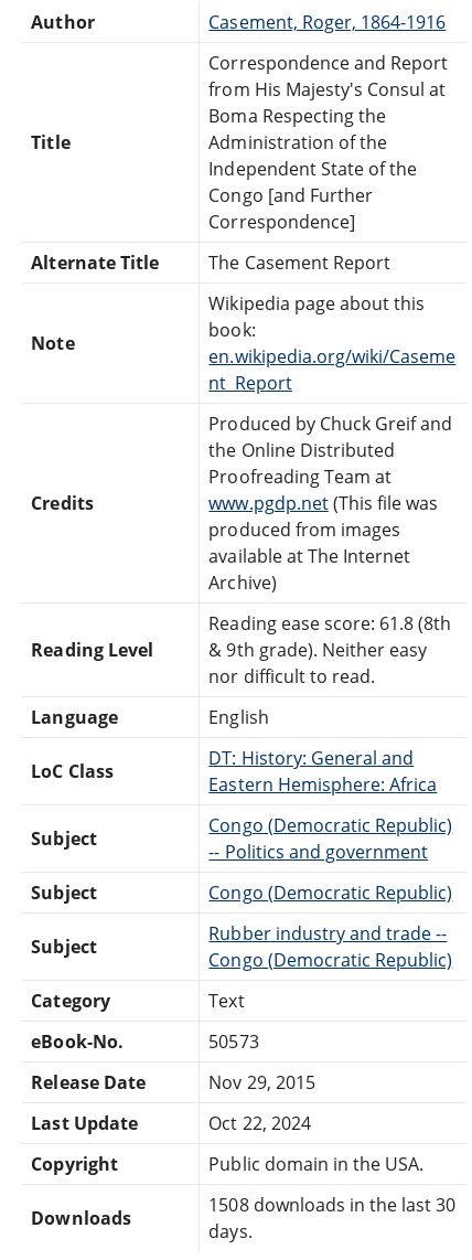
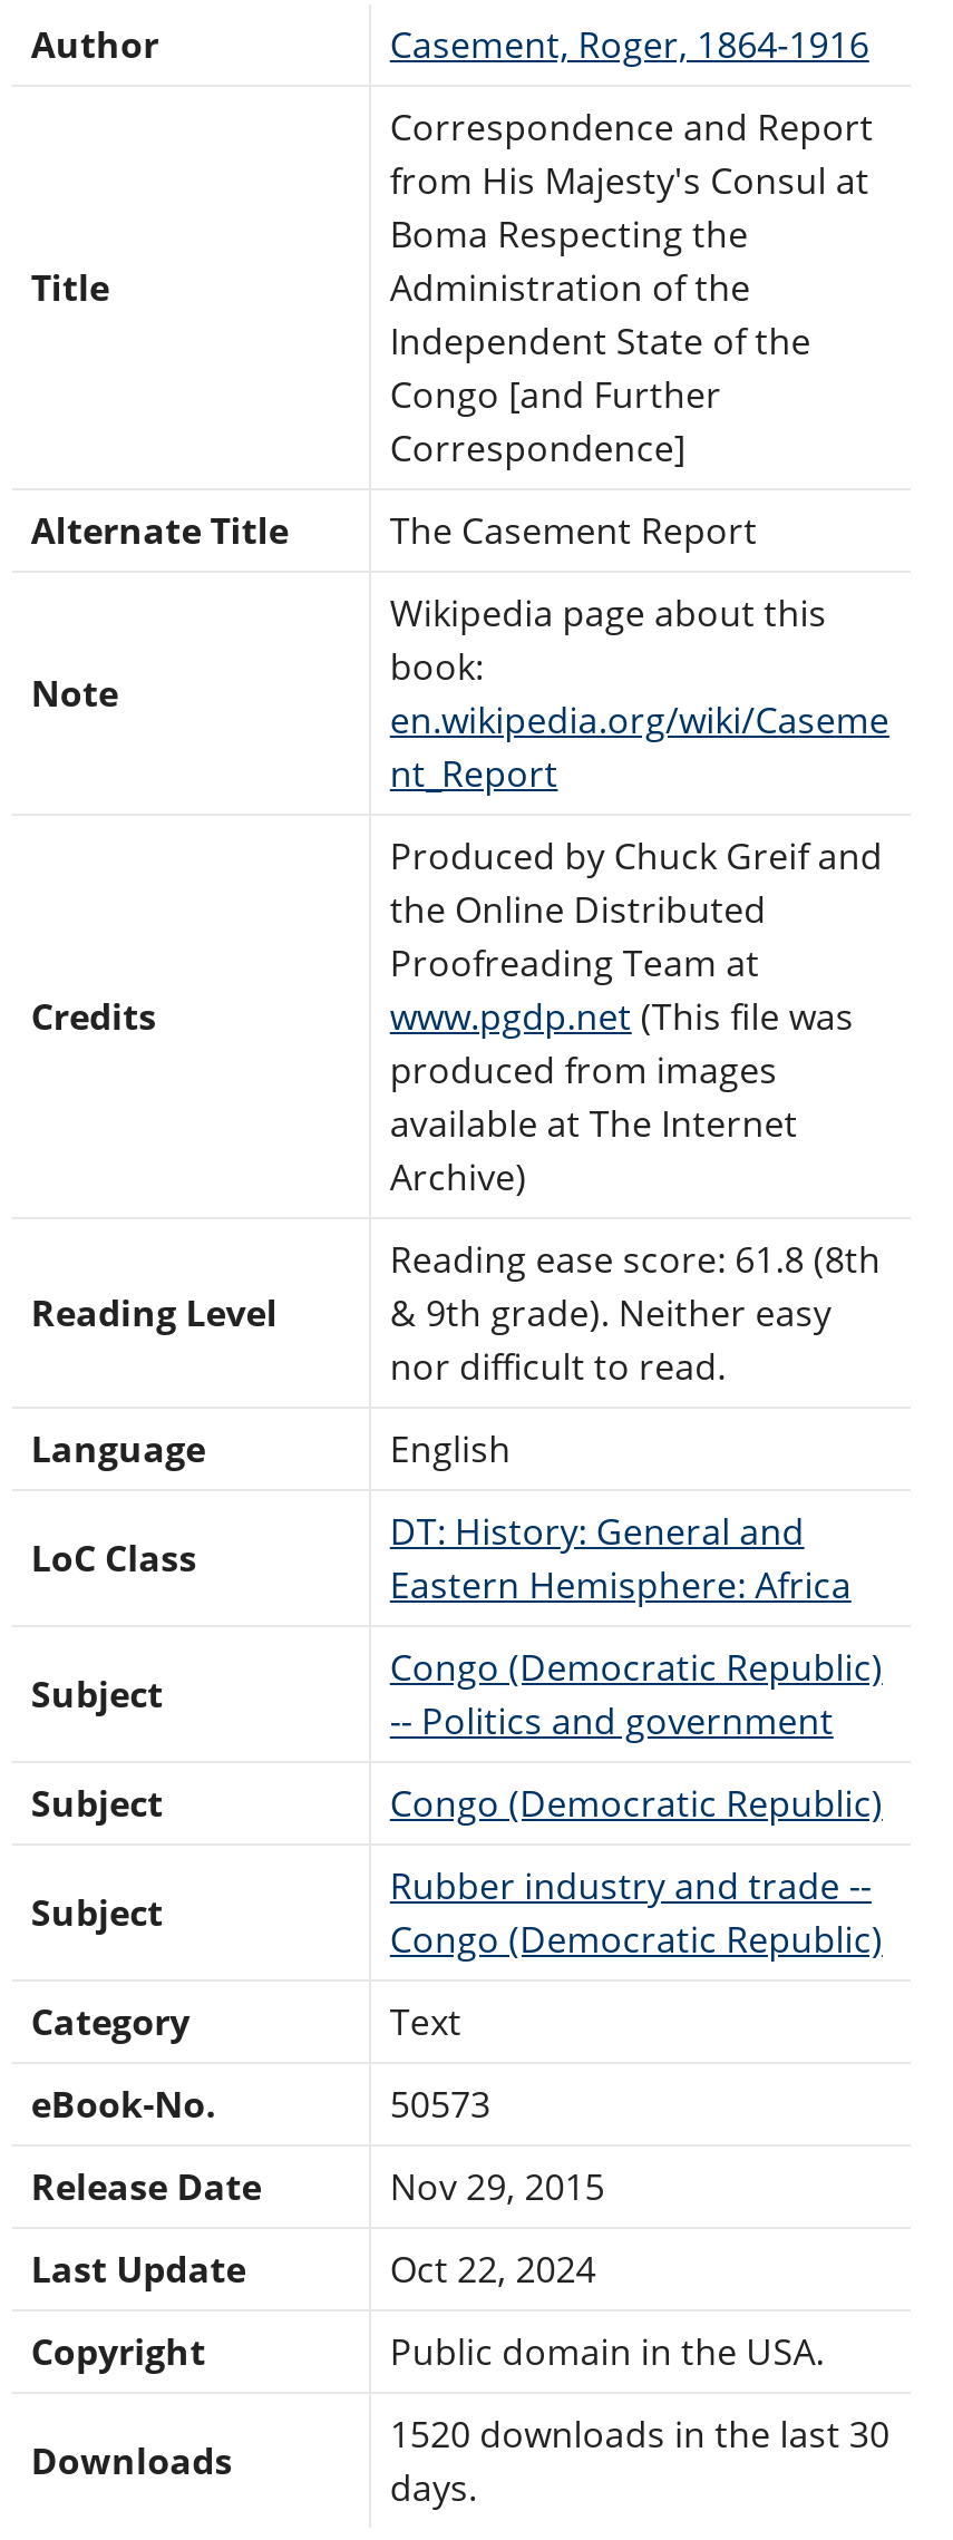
[209,1192,456,1217] 1508 downloads in the last 30 -> [390,2409,889,2458] 1520 downloads in the last 30

